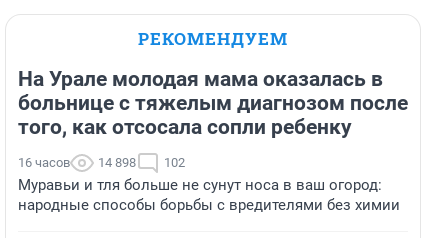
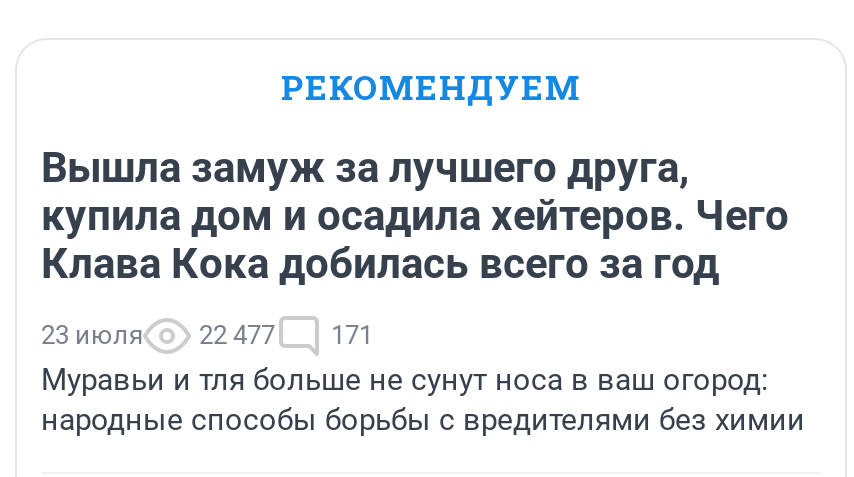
[18,67,408,139] На Урале молодая мама оказалась в | больнице с тяжелым диагнозом после | того, как отсосала сопли ребенку -> [41,143,789,287] Вышла замуж за лучшего друга, | купила дом и осадила хейтеров. Чего | Клава Кока добилась всего за год
[18,155,185,170] 16 часов | 14 898 | 102 -> [41,319,373,349] 23 июля | 22 477 | 171

